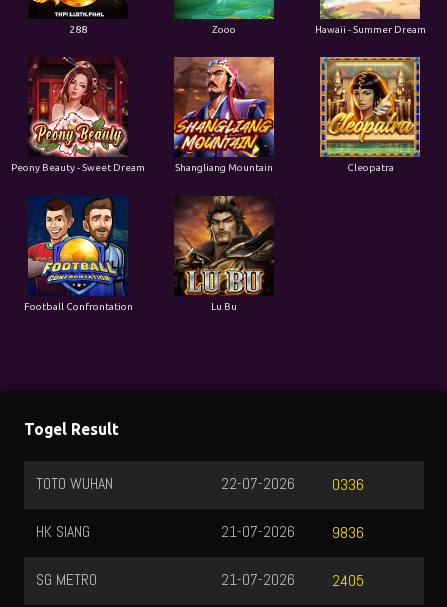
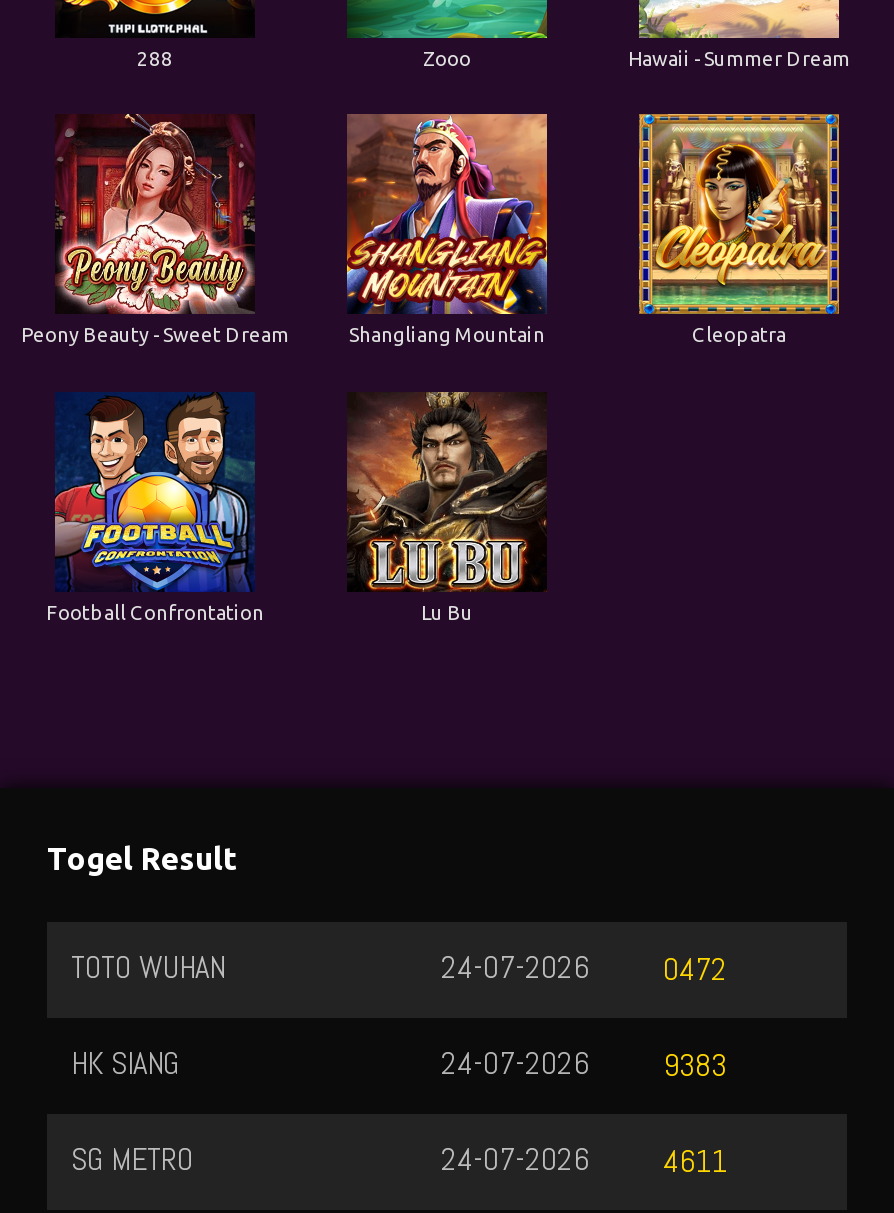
[221,474,295,494] 22-07-2026 -> [441,949,589,989] 24-07-2026
[332,475,364,495] 0336 -> [663,950,727,990] 0472
[221,522,295,542] 21-07-2026 -> [441,1045,589,1085] 24-07-2026
[332,523,364,543] 9836 -> [663,1046,727,1086] 9383
[221,570,295,590] 21-07-2026 -> [441,1141,589,1181] 24-07-2026
[332,571,364,591] 2405 -> [663,1142,727,1182] 4611

